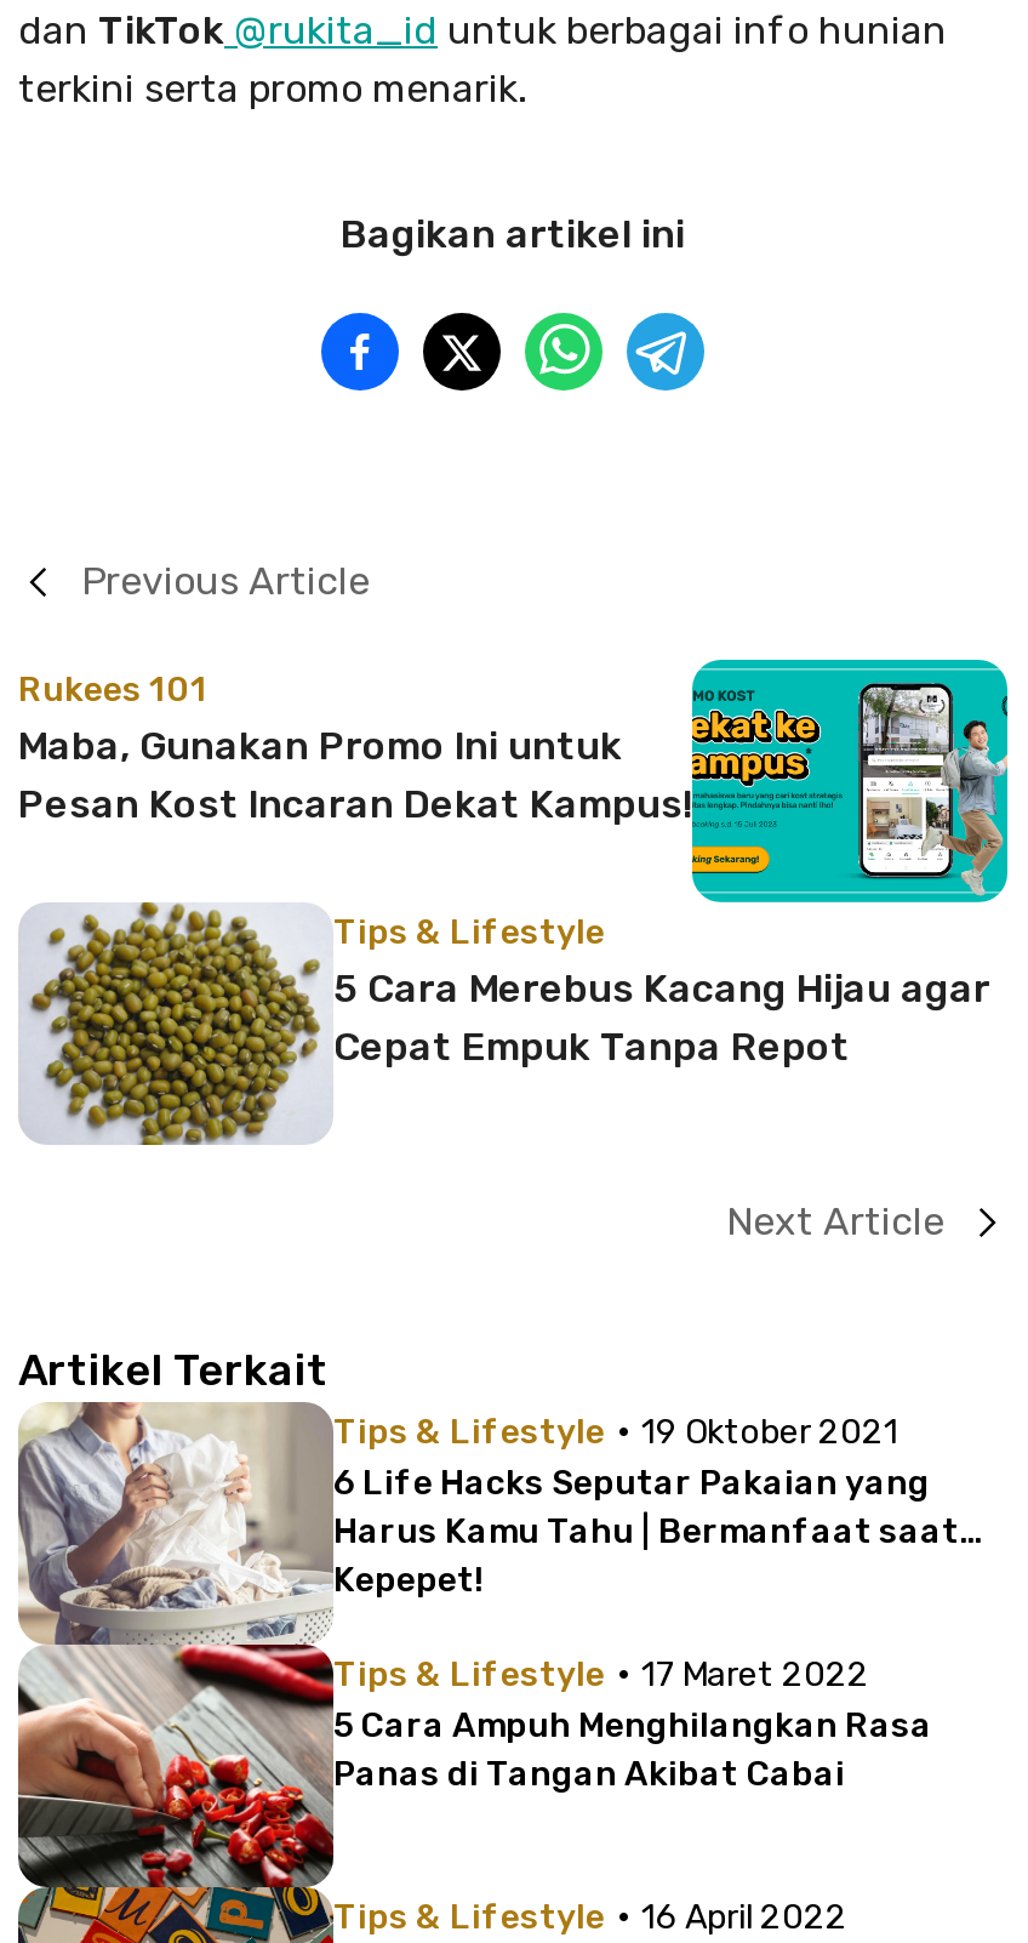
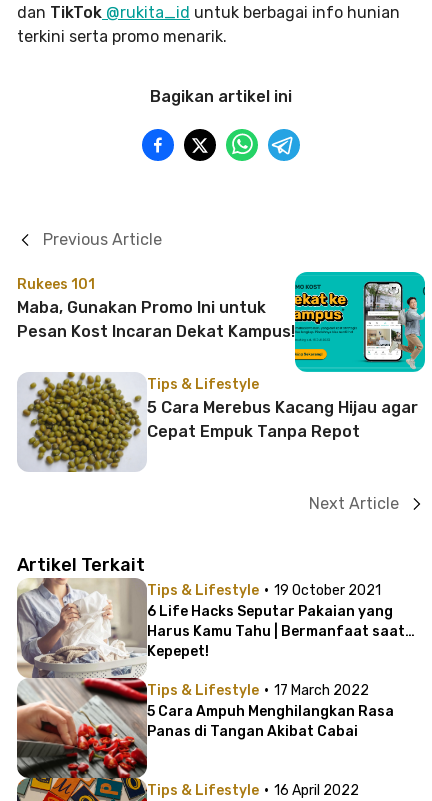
[333,1407,898,1453] Tips & Lifestyle · 19 Oktober 2021 -> [147,580,381,599] Tips & Lifestyle · 19 October 2021
[333,1650,869,1696] Tips & Lifestyle · 17 Maret 2022 -> [147,680,369,699] Tips & Lifestyle · 17 March 2022

